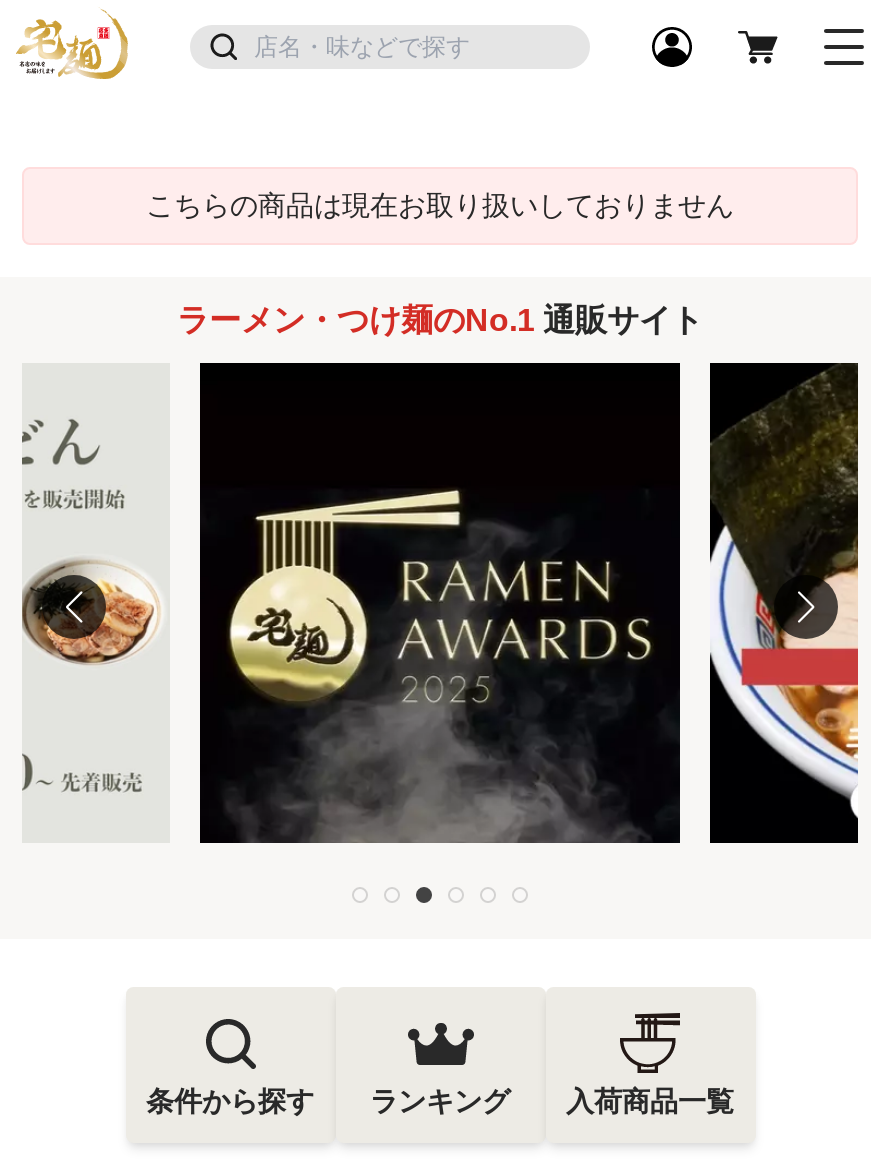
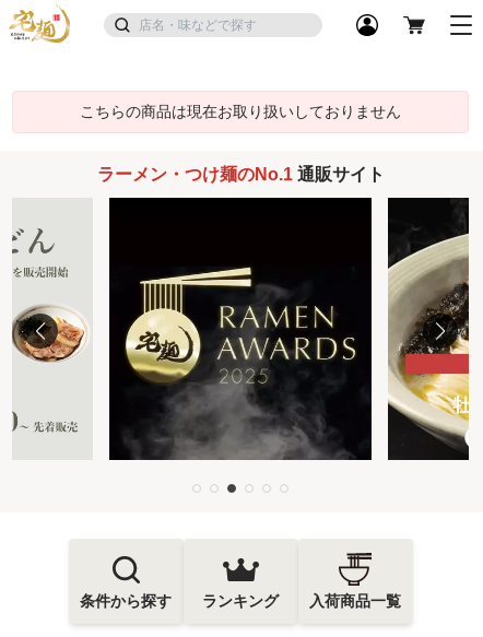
[708,373,860,823] [image] -> [387,204,470,450] [image]

